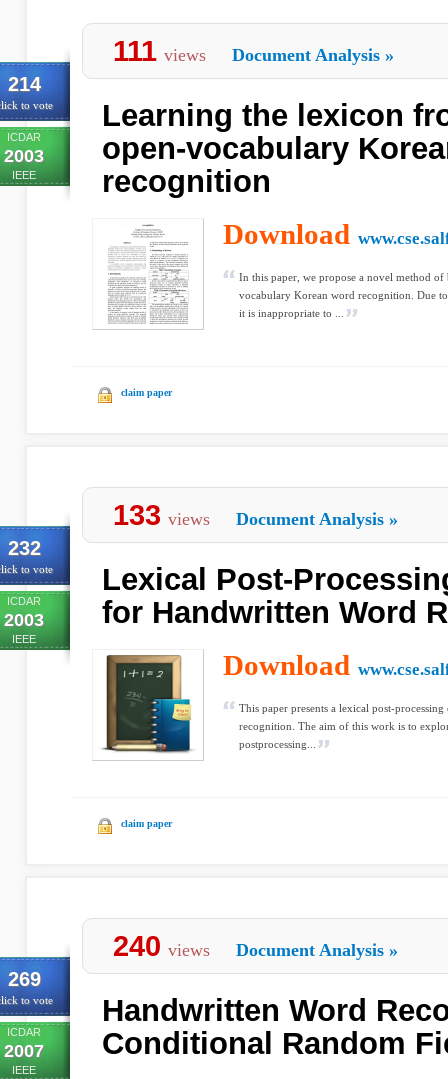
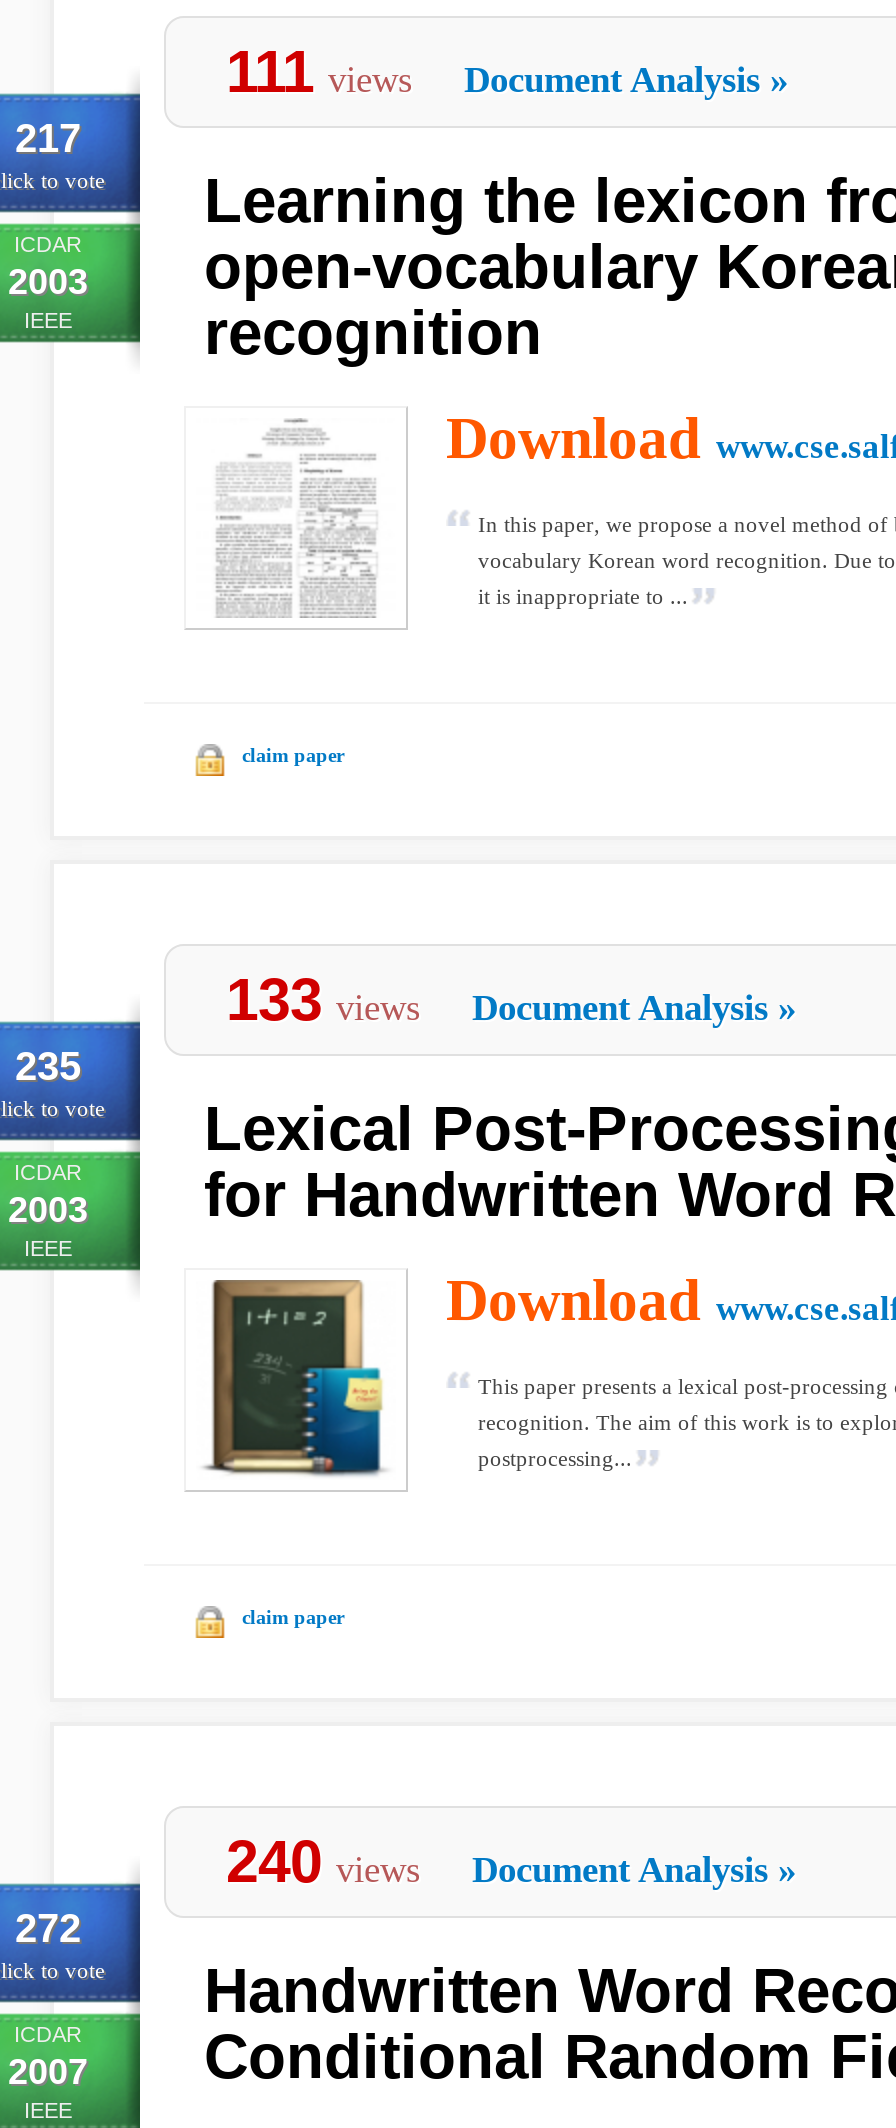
[7,73,40,95] 214 -> [15,116,81,160] 217
[7,537,40,559] 232 -> [15,1044,81,1088] 235
[7,968,40,990] 269 -> [15,1906,81,1950] 272

